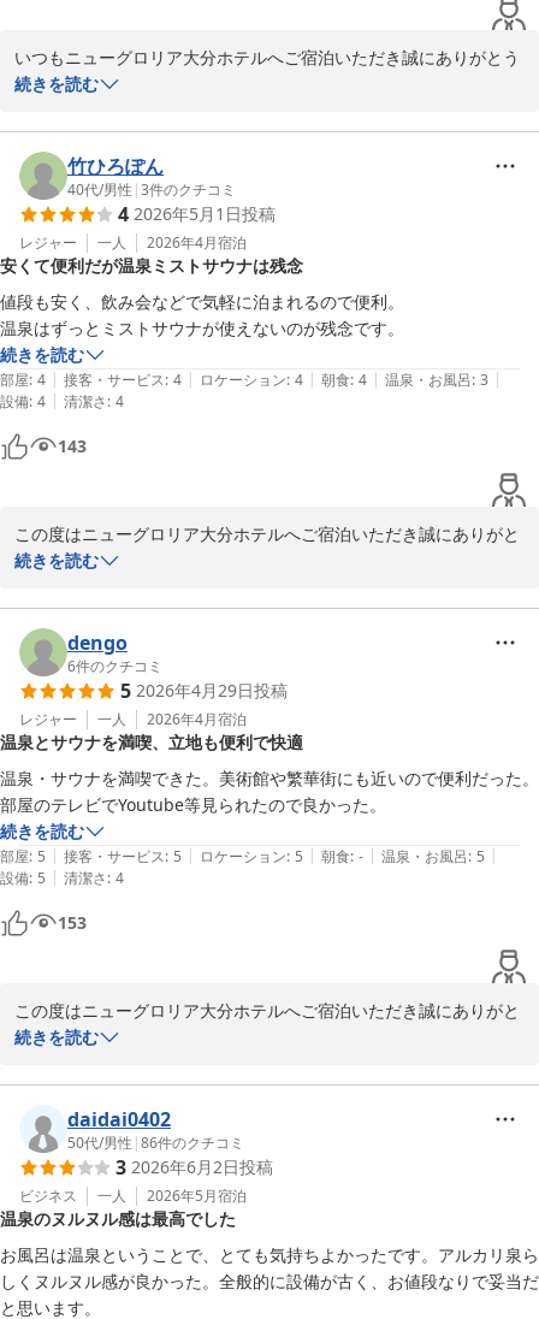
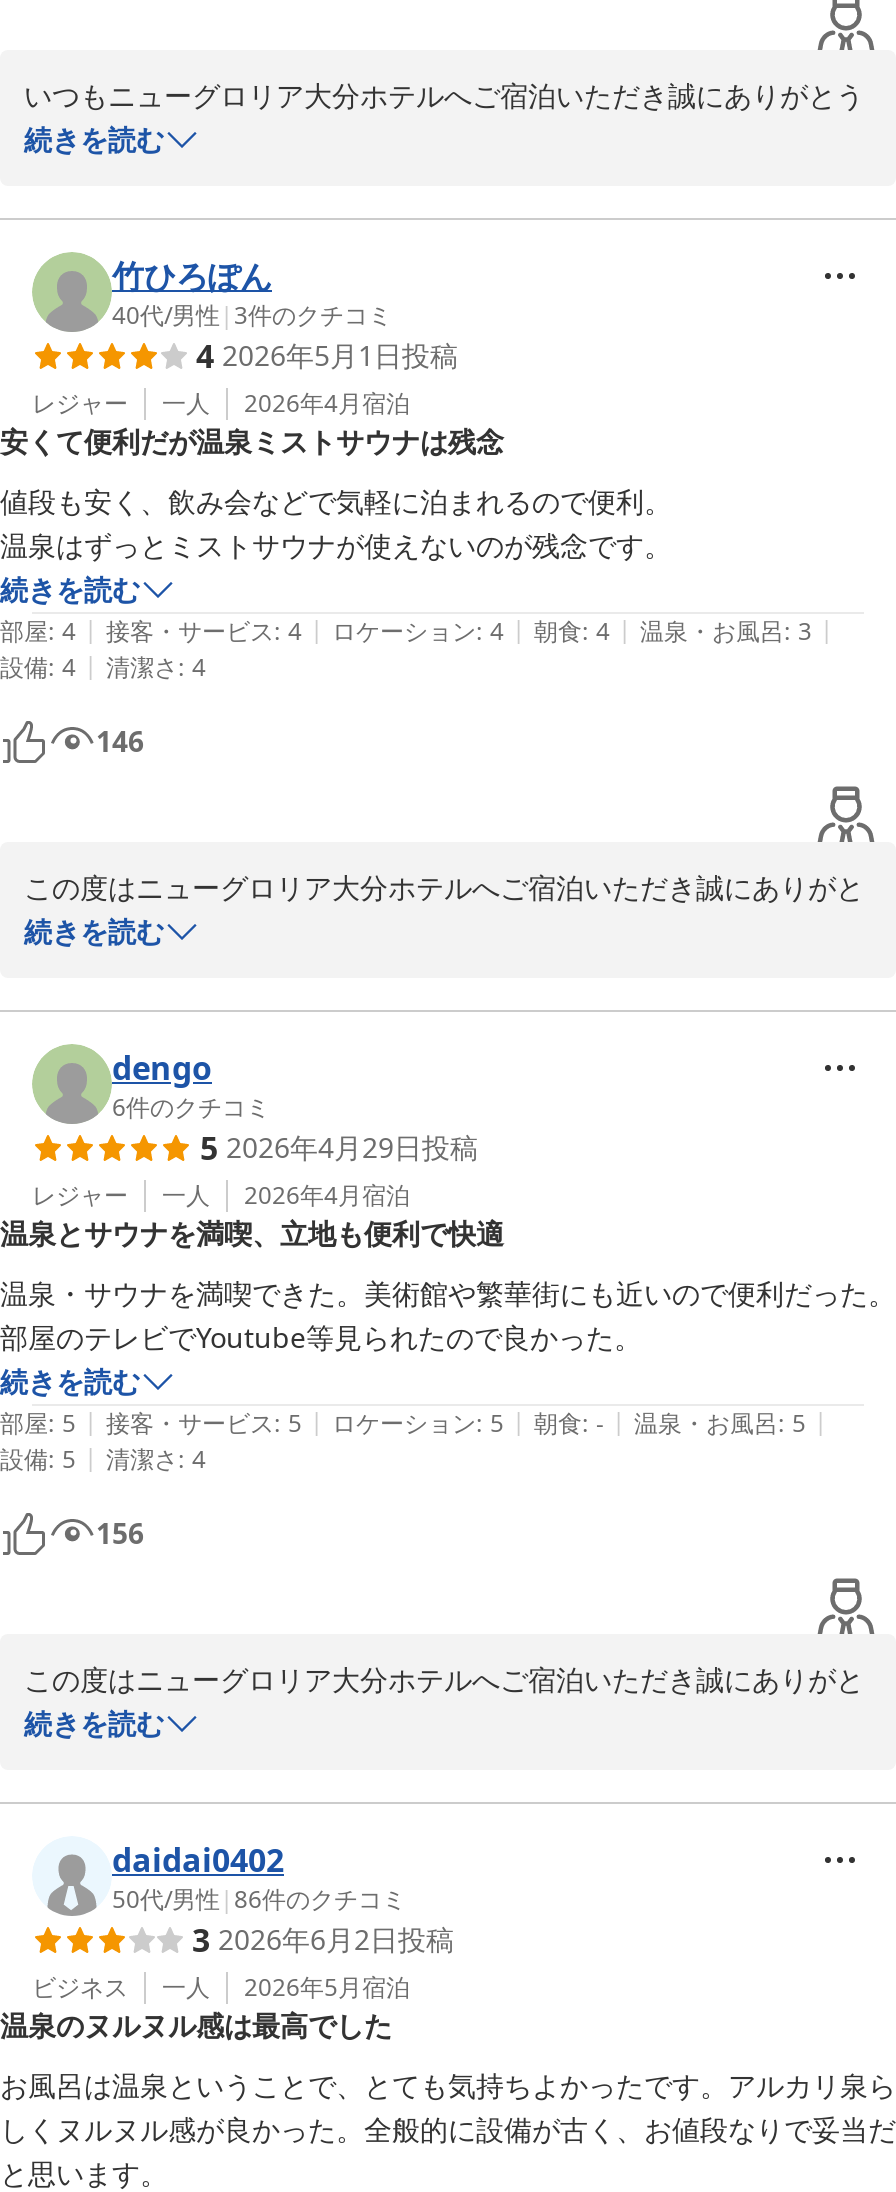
[58,434,87,457] 143 -> [96,722,144,760] 146
[58,911,87,934] 153 -> [96,1514,144,1552] 156

